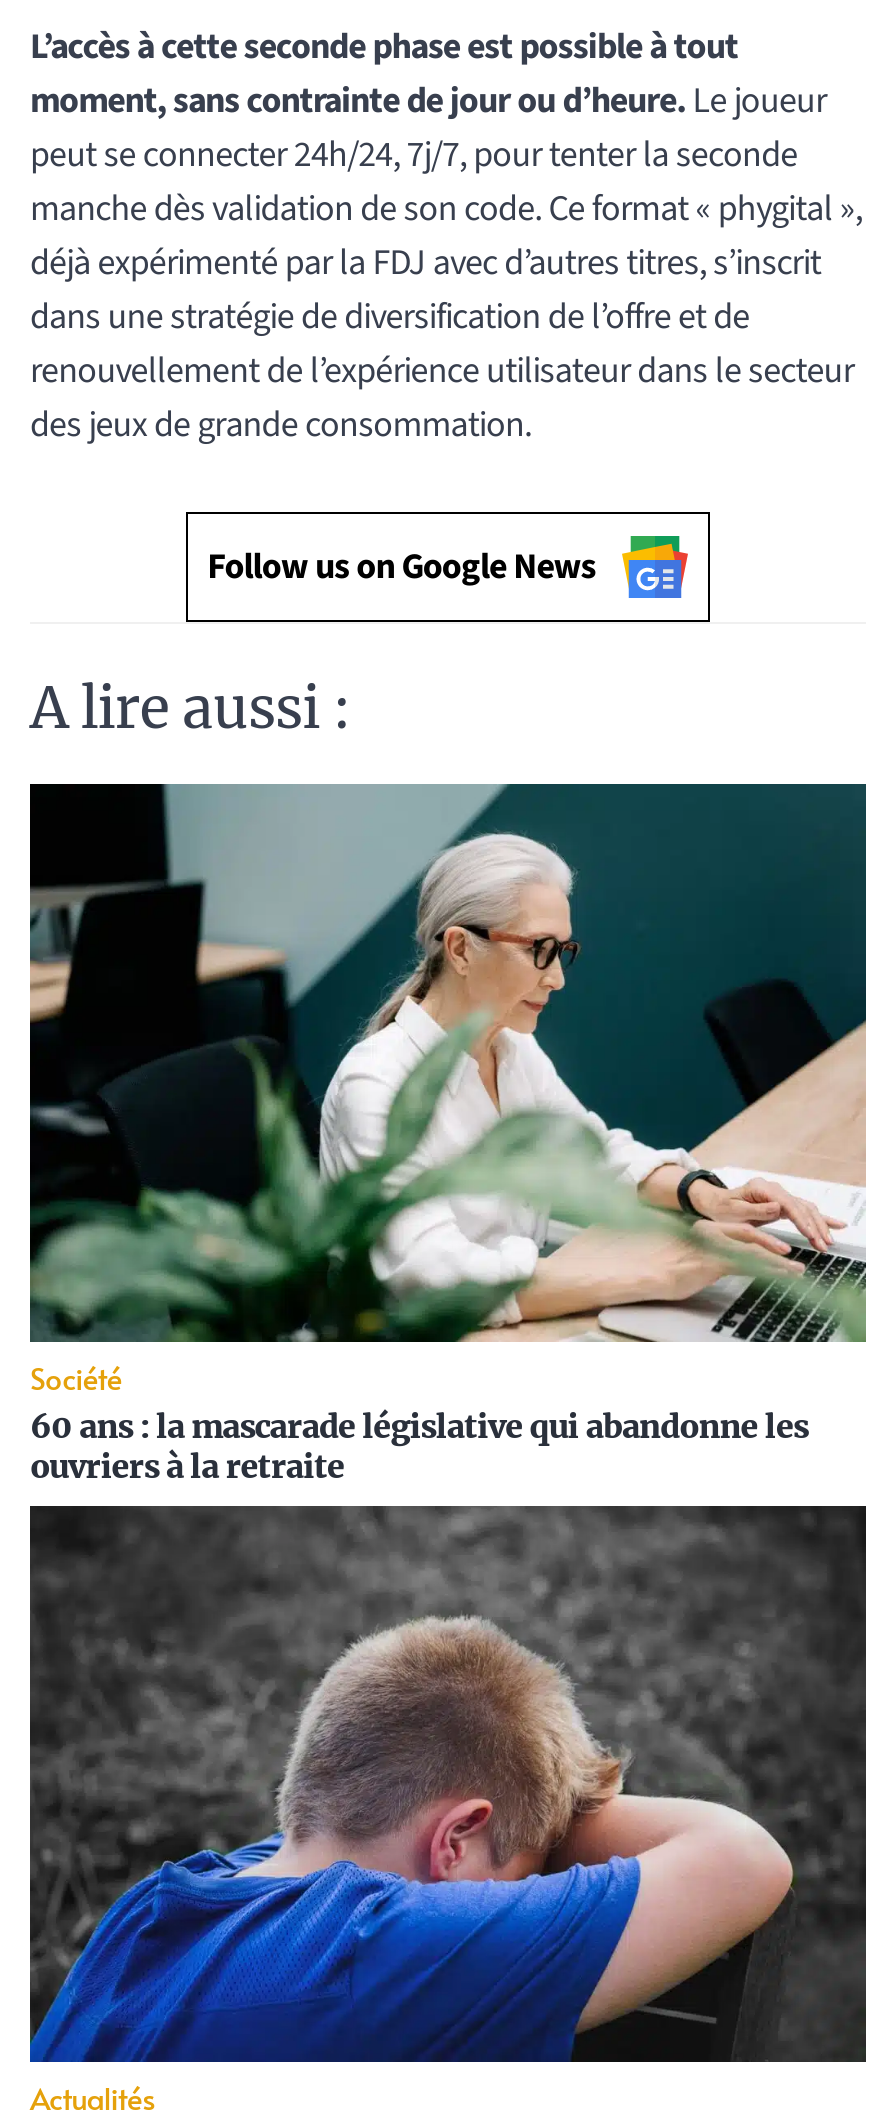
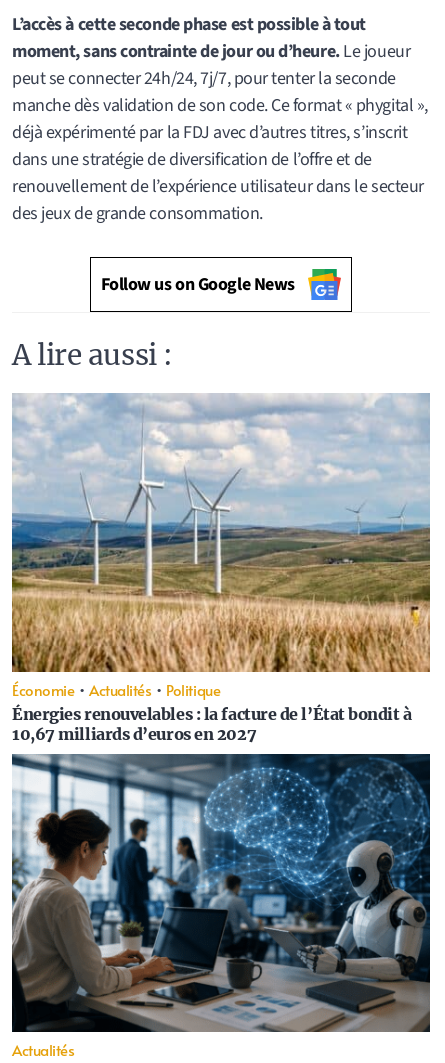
[28,782,868,1485] [image] | Société | 60 ans : la mascarade législative qui abandonne les | ouvriers à la retraite -> [11,393,431,744] [image] | Économie • Actualités • Politique | Énergies renouvelables : la facture de l’État bondit à | 10,67 milliards d’euros en 2027
[28,1504,866,2064] [image] -> [11,753,430,1033] [image]

